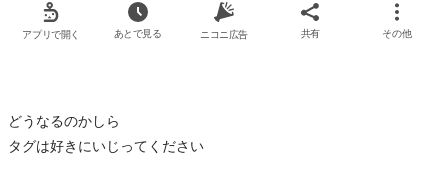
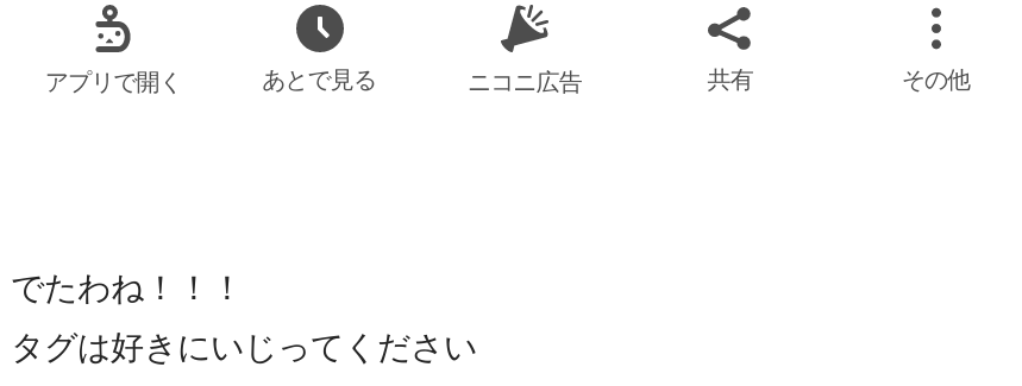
[8,112,120,129] どうなるのかしら -> [11,266,244,306] でたわね！！！

